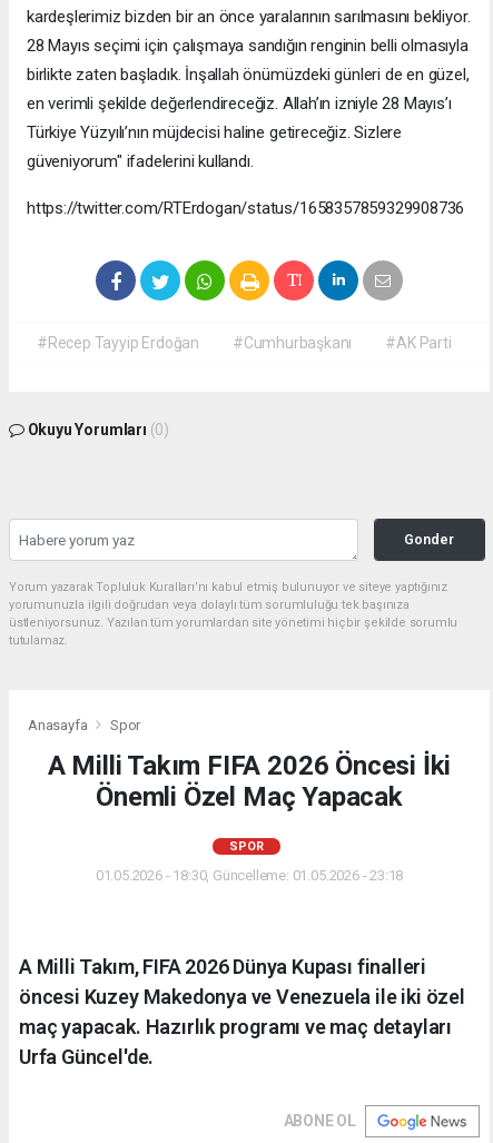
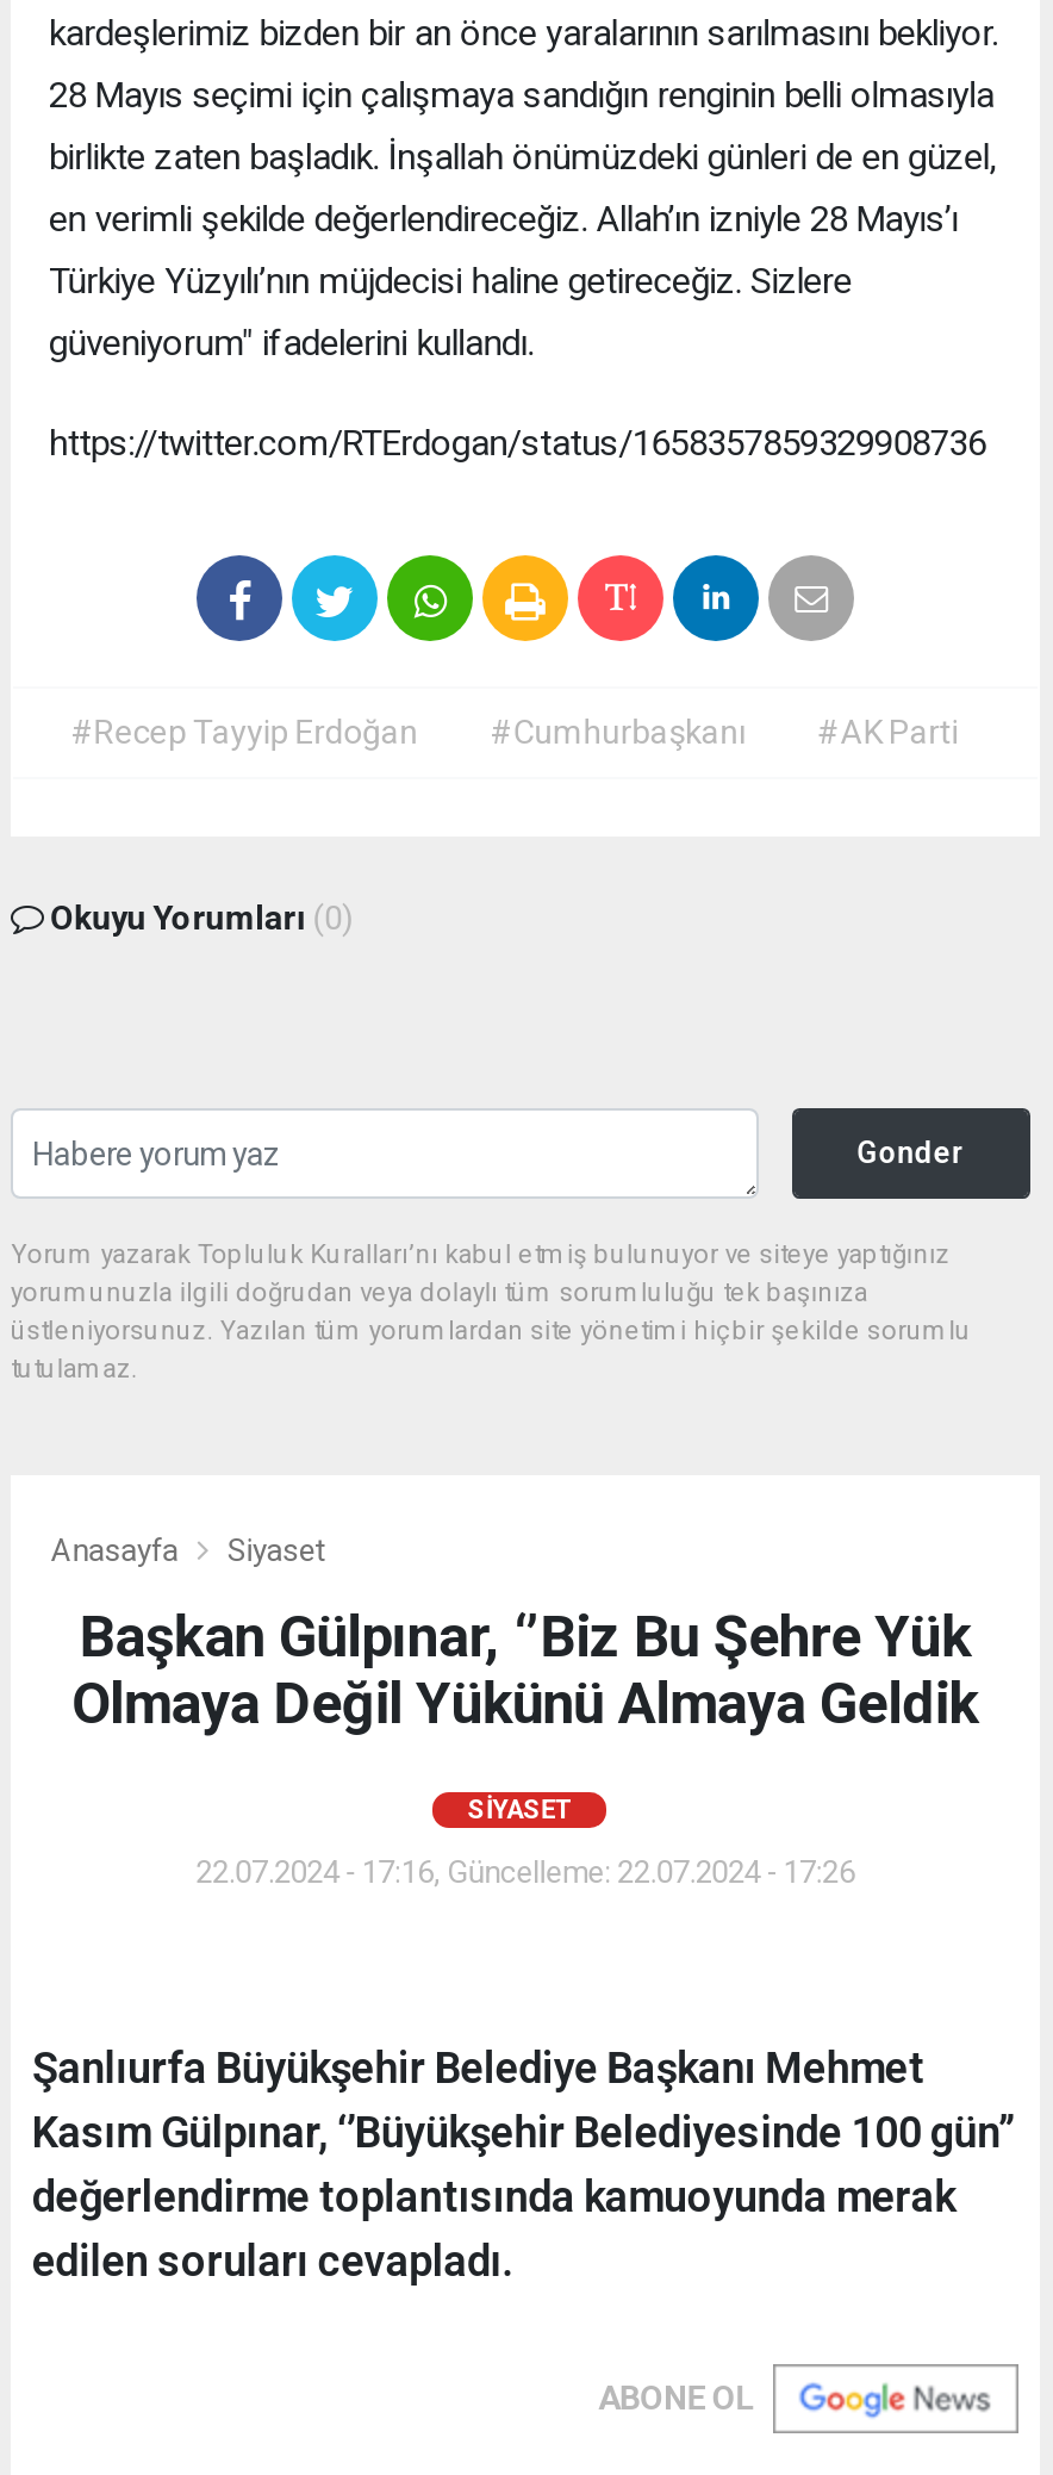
[110,717,140,734] Spor -> [227,1533,324,1569] Siyaset
[48,750,451,813] A Milli Takım FIFA 2026 Öncesi İki | Önemli Özel Maç Yapacak -> [72,1604,979,1738] Başkan Gülpınar, ‘’Biz Bu Şehre Yük | Olmaya Değil Yükünü Almaya Geldik
[230,839,263,854] SPOR -> [467,1795,571,1826] SIYASET
[95,867,403,884] 01.05.2026 - 18:30, Güncelleme: 01.05.2026 - 23:18 -> [196,1855,855,1890] 22.07.2024 - 17:16, Güncelleme: 22.07.2024 - 17:26
[19,955,465,1069] A Milli Takım, FIFA 2026 Dünya Kupası finalleri | öncesi Kuzey Makedonya ve Venezuela ile iki özel | maç yapacak. Hazırlık programı ve maç detayları | Urfa Güncel'de. -> [32,2043,1014,2286] Şanlıurfa Büyükşehir Belediye Başkanı Mehmet | Kasım Gülpınar, ‘’Büyükşehir Belediyesinde 100 gün’’ | değerlendirme toplantısında kamuoyunda merak | edilen soruları cevapladı.

